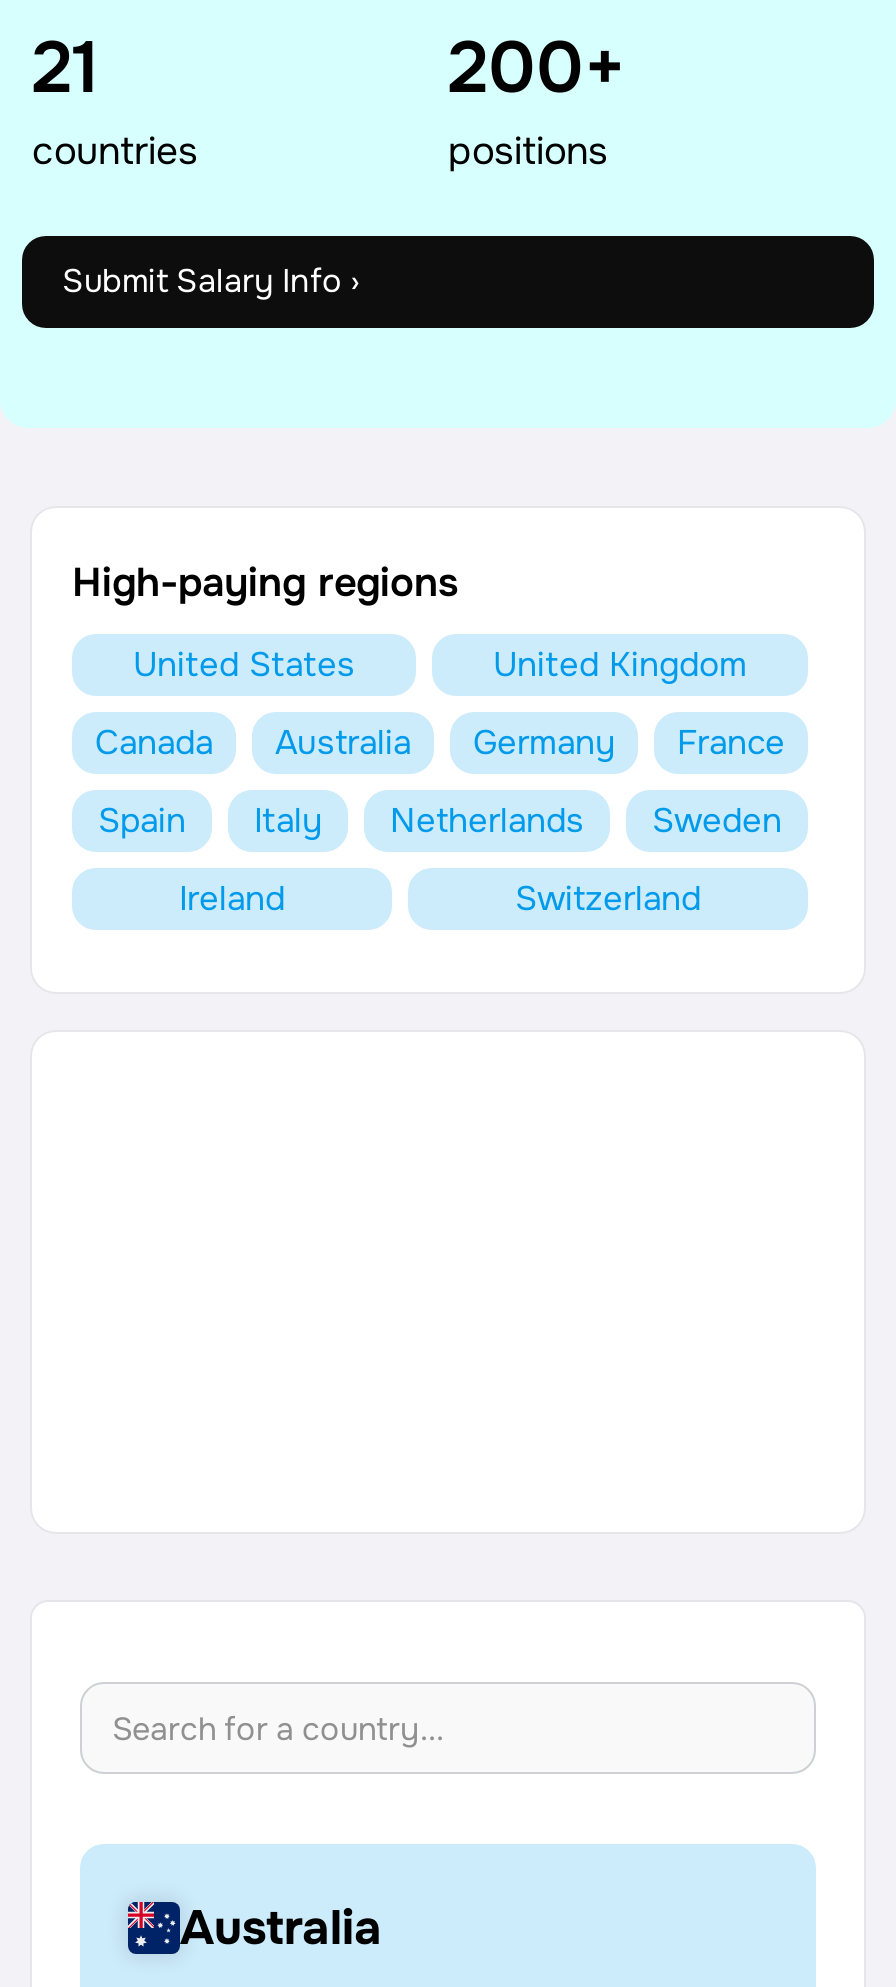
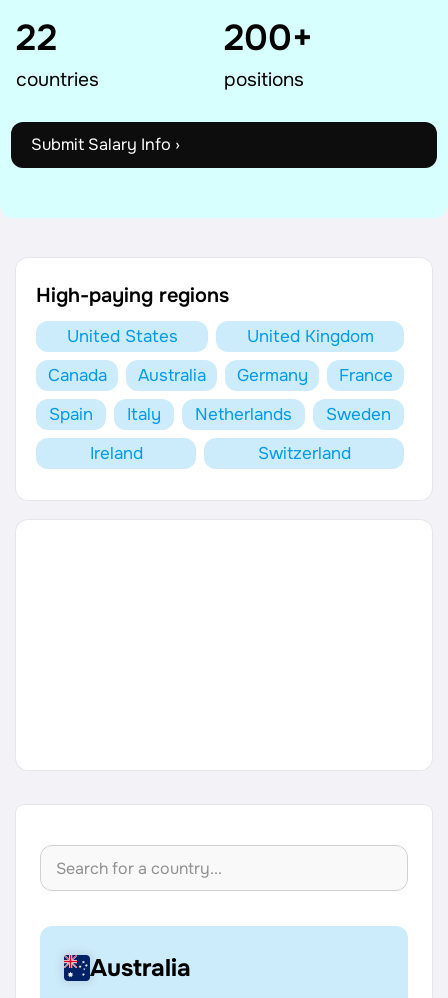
[32,22,100,114] 21 -> [16,15,57,61] 22

